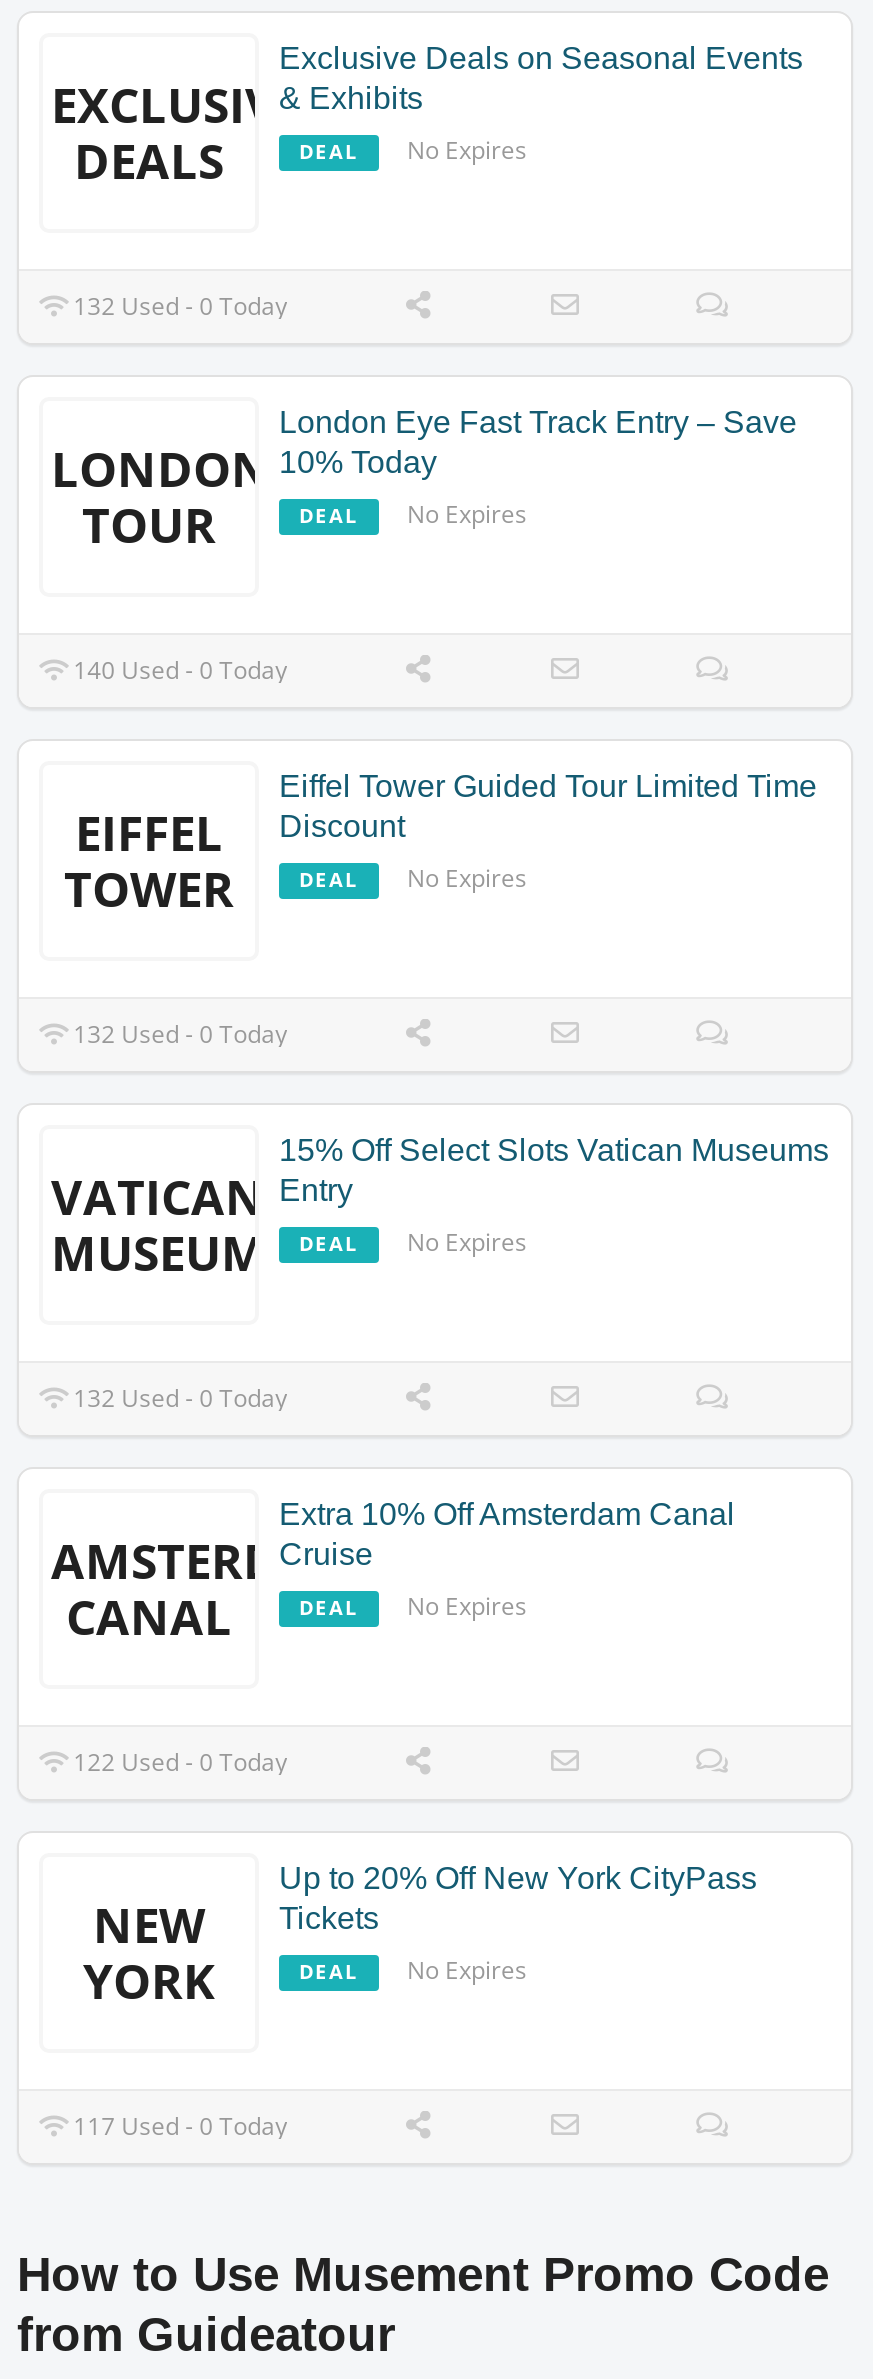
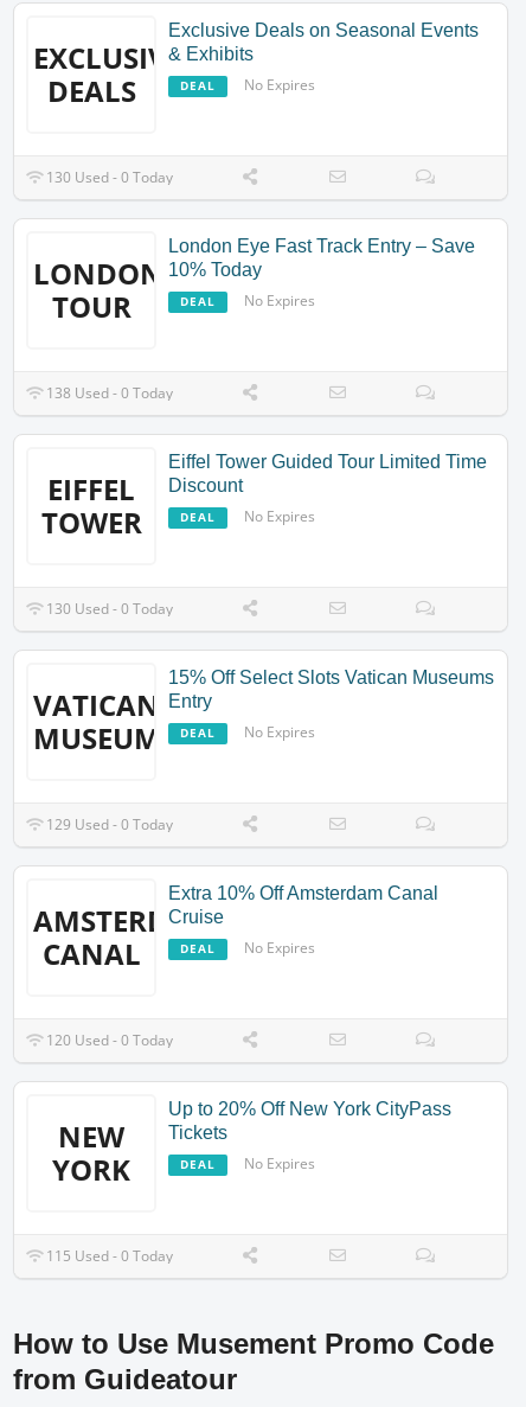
[67,289,287,323] 132 Used - 0 Today -> [43,167,173,188] 130 Used - 0 Today
[67,653,287,687] 140 Used - 0 Today -> [43,383,173,403] 138 Used - 0 Today
[67,1017,287,1051] 132 Used - 0 Today -> [43,599,173,619] 130 Used - 0 Today
[67,1381,287,1415] 132 Used - 0 Today -> [43,815,173,835] 129 Used - 0 Today
[67,1745,287,1779] 122 Used - 0 Today -> [43,1030,173,1050] 120 Used - 0 Today
[67,2109,287,2143] 117 Used - 0 Today -> [43,1246,173,1266] 115 Used - 0 Today

